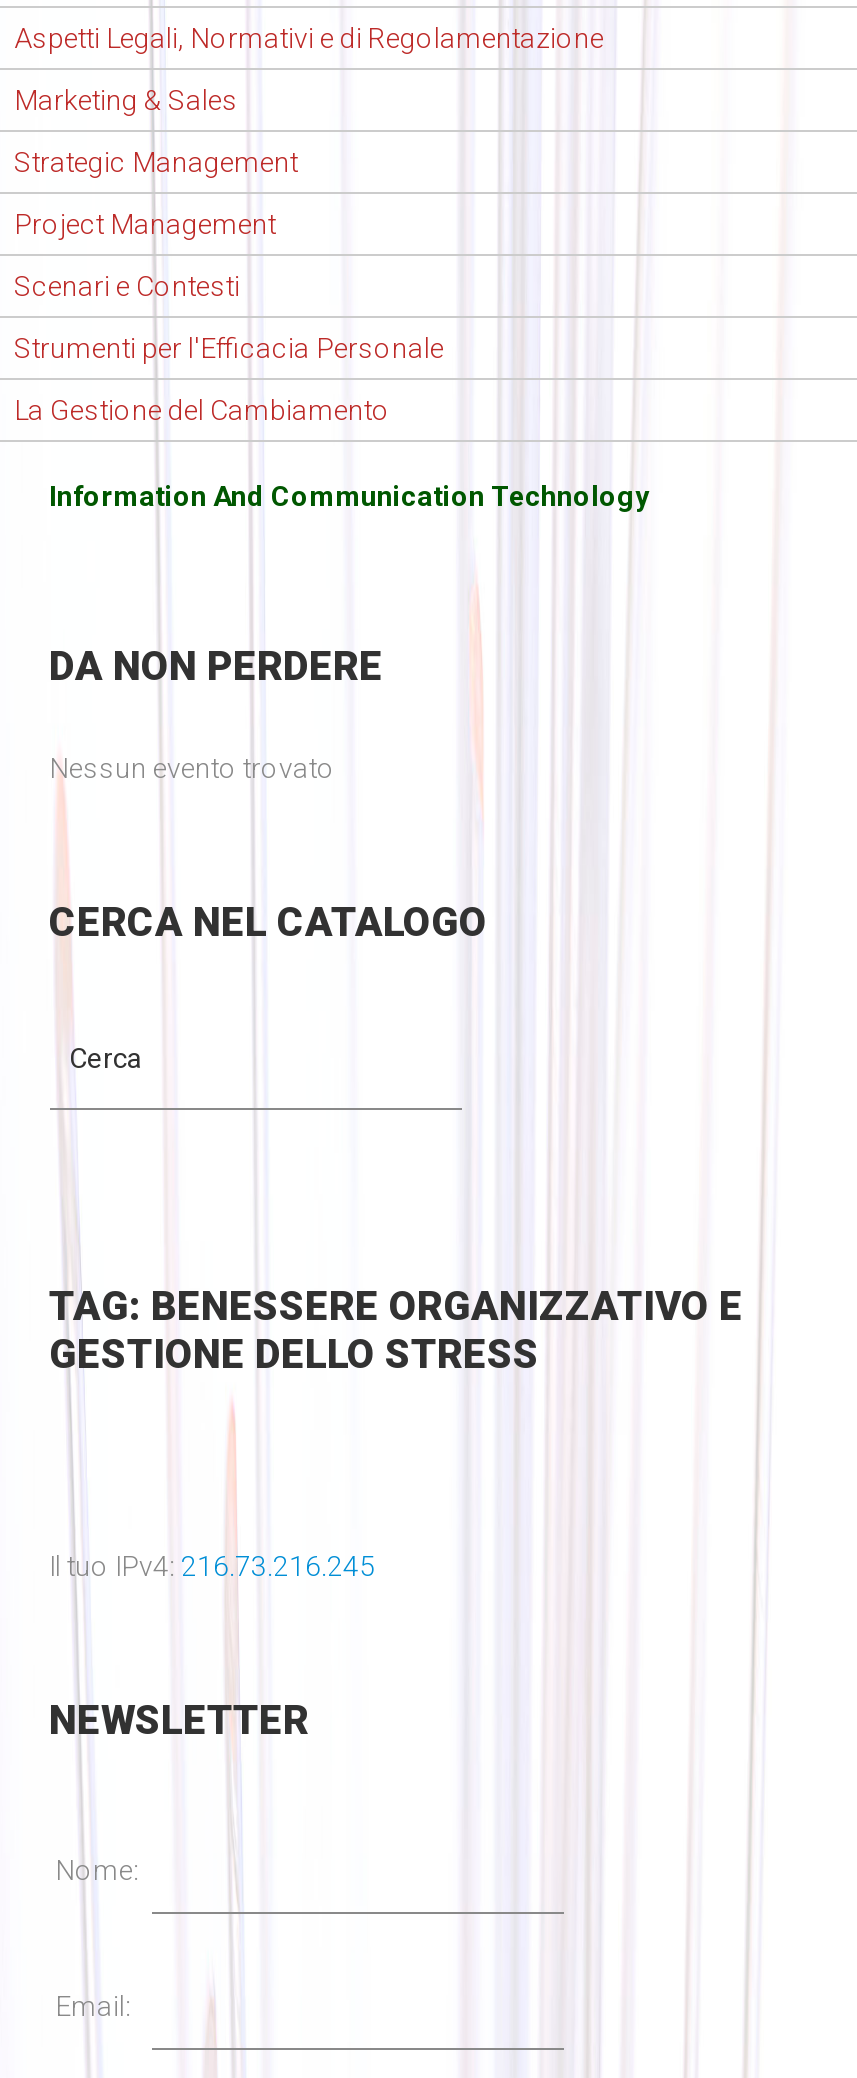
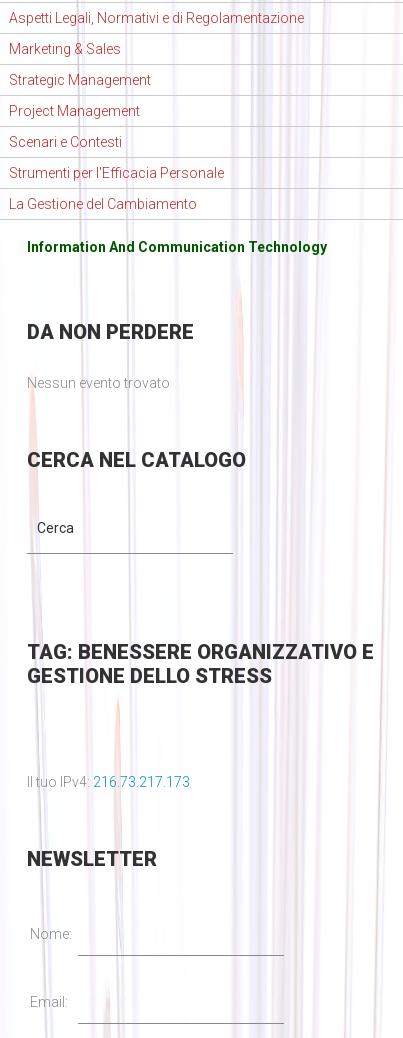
[49,1550,375,1582] Il tuo IPv4: 216.73.216.245 -> [26,774,189,790] Il tuo IPv4: 216.73.217.173

